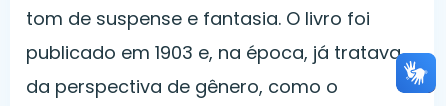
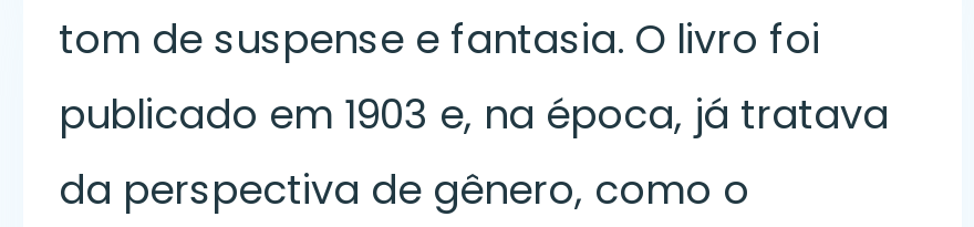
[395,52,437,94] [image] -> none

